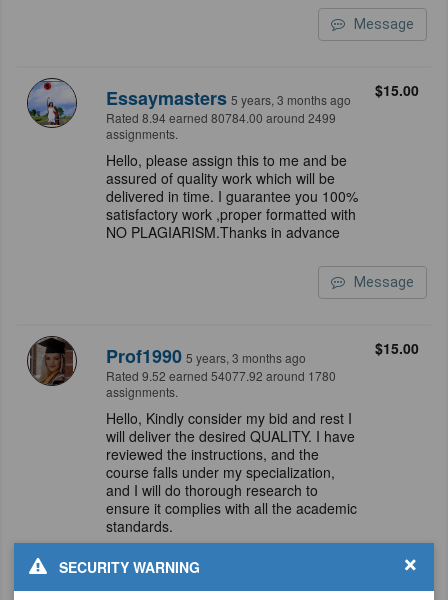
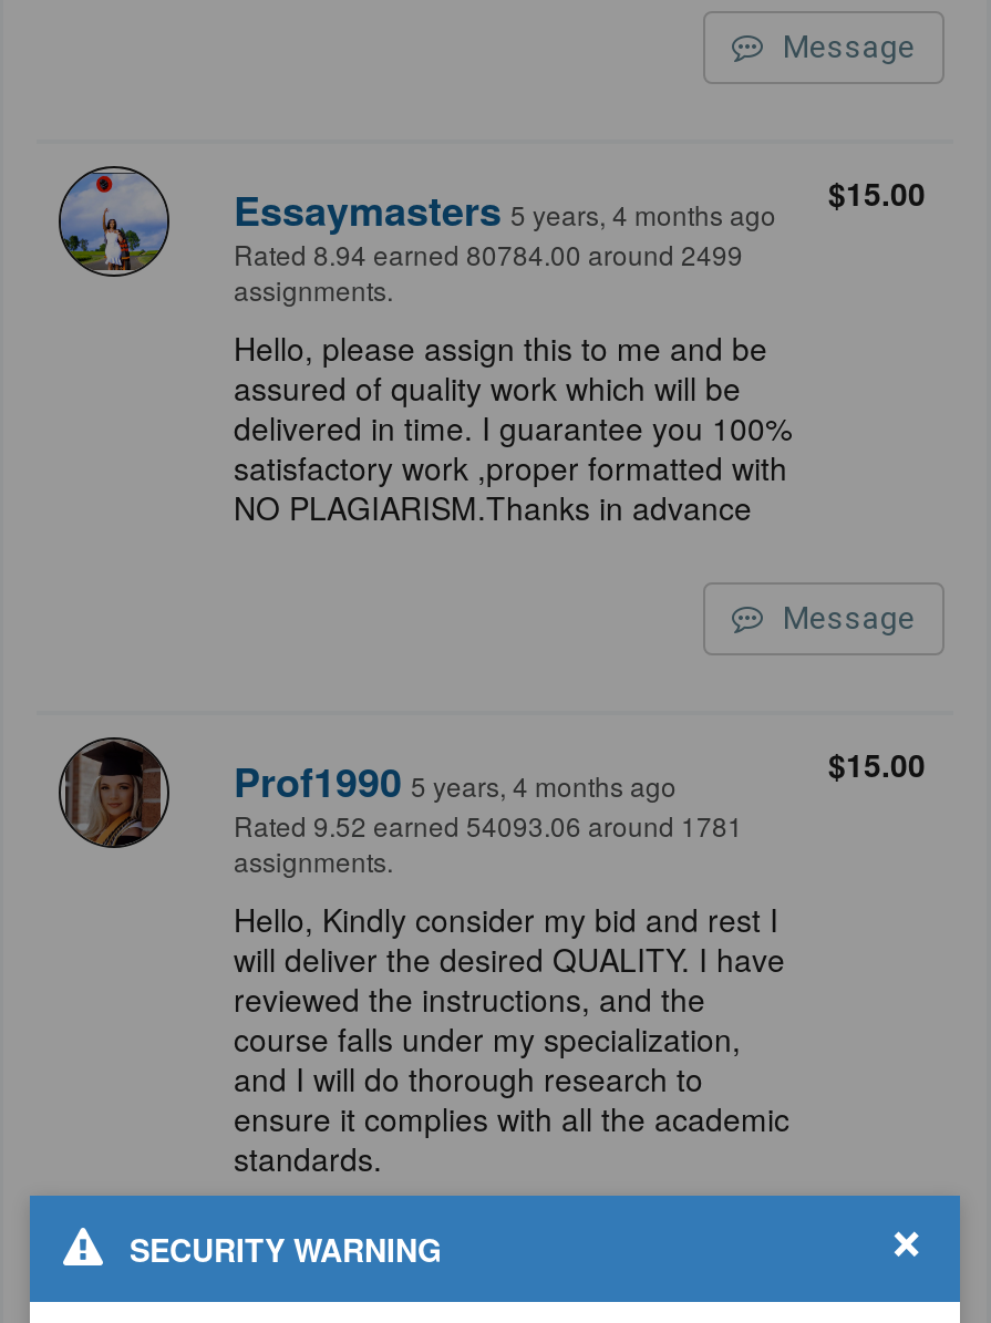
[106,85,351,111] Essaymasters 5 years, 3 months ago -> [234,182,776,239] Essaymasters 5 years, 4 months ago
[106,343,306,369] Prof1990 5 years, 3 months ago -> [234,753,677,810] Prof1990 5 years, 4 months ago
[106,367,336,384] Rated 9.52 earned 54077.92 around 1780 -> [234,806,743,844] Rated 9.52 earned 54093.06 around 1781

